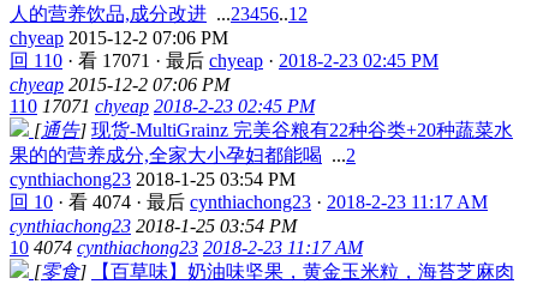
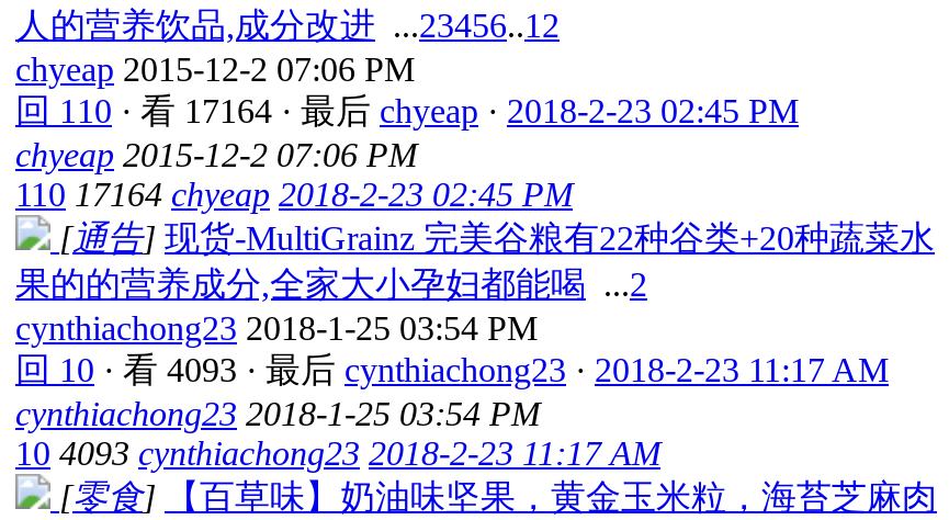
[10,50,438,70] 回 110 · 看 17071 · 最后chyeap · 2018-2-23 02:45 PM -> [15,91,799,128] 回 110 · 看 17164 · 最后chyeap · 2018-2-23 02:45 PM
[10,95,315,116] 110 17071 chyeap 2018-2-23 02:45 PM -> [15,174,573,212] 110 17164 chyeap 2018-2-23 02:45 PM
[10,191,488,212] 回 10 · 看 4074 · 最后cynthiachong23 · 2018-2-23 11:17 AM -> [15,350,889,387] 回 10 · 看 4093 · 最后cynthiachong23 · 2018-2-23 11:17 AM
[10,237,363,257] 10 4074 cynthiachong23 2018-2-23 11:17 AM -> [15,433,660,471] 10 4093 cynthiachong23 2018-2-23 11:17 AM

